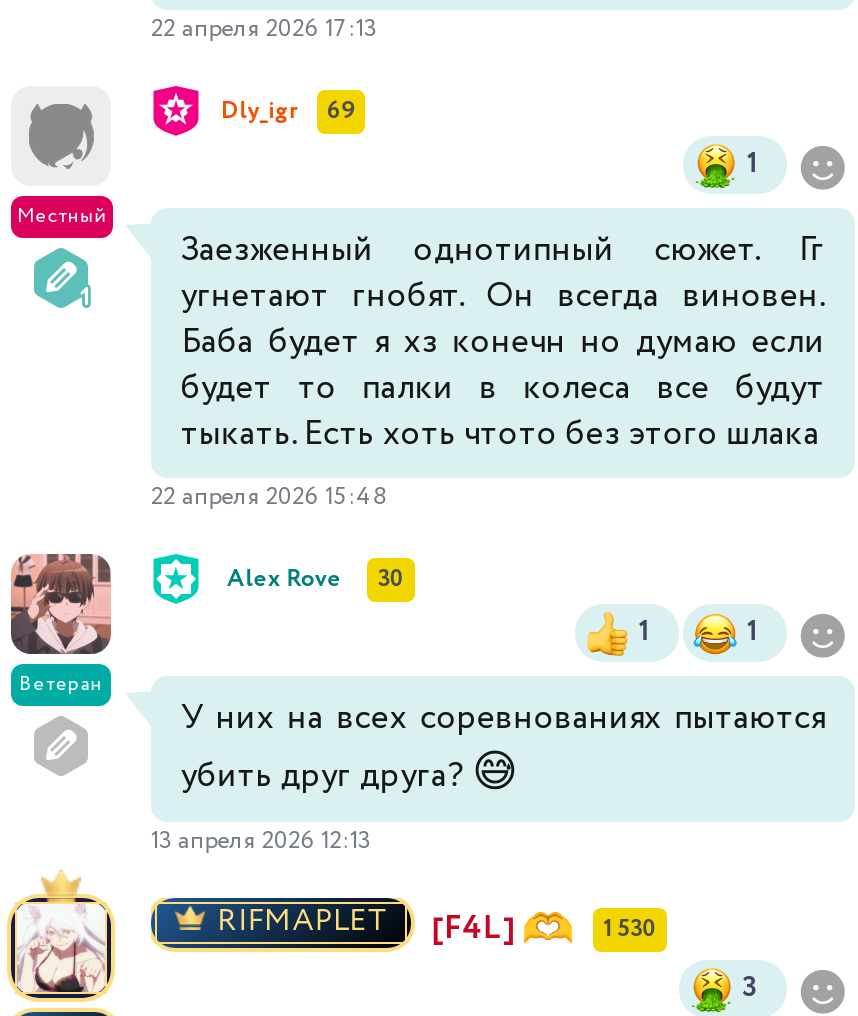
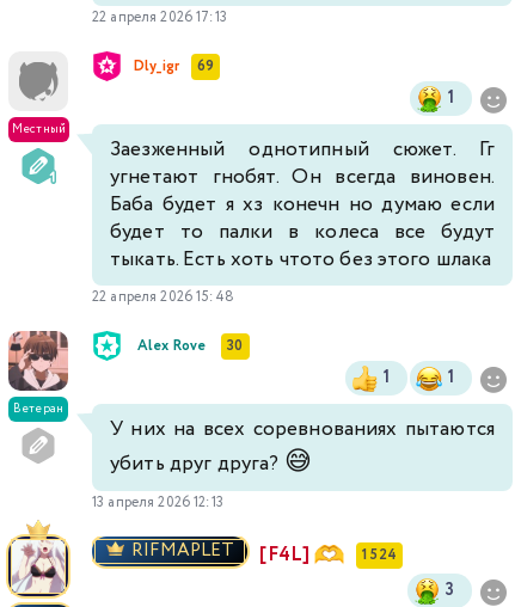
[23,912,105,994] [image] -> [16,541,65,594] [image]
[603,911,657,945] 1 530 -> [362,544,396,565] 1 524

